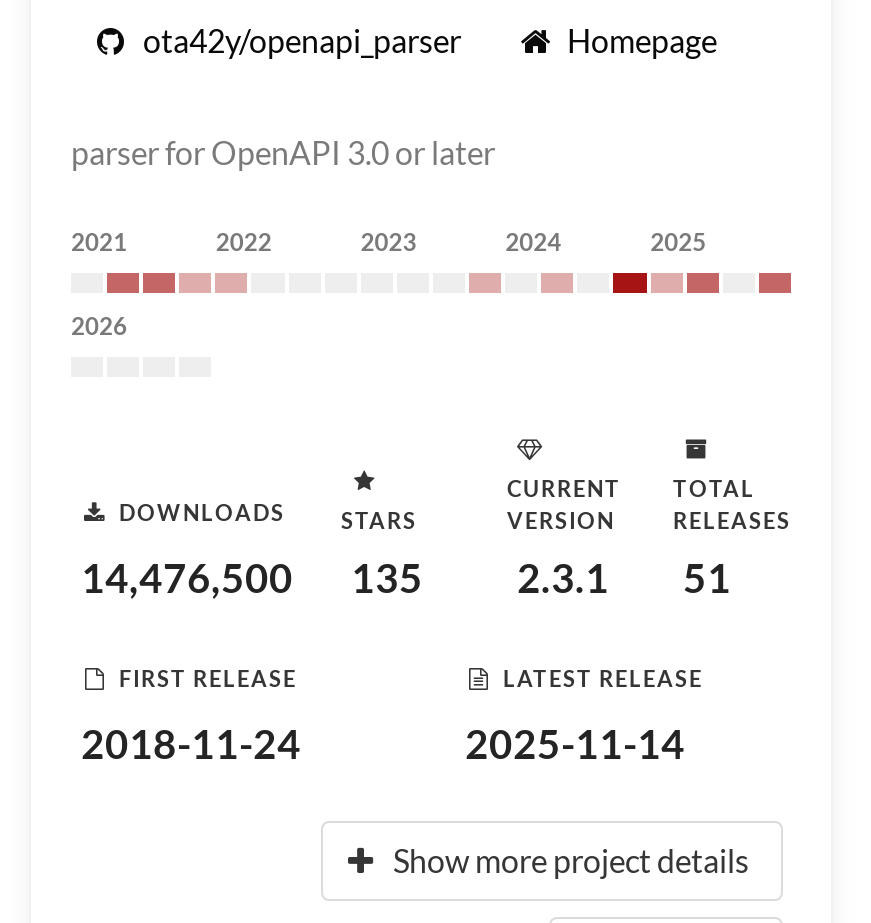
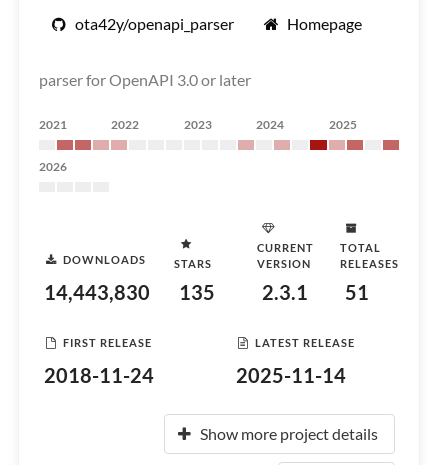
[81,553,731,601] 14,476,500 135 2.3.1 51 -> [44,280,369,304] 14,443,830 135 2.3.1 51

